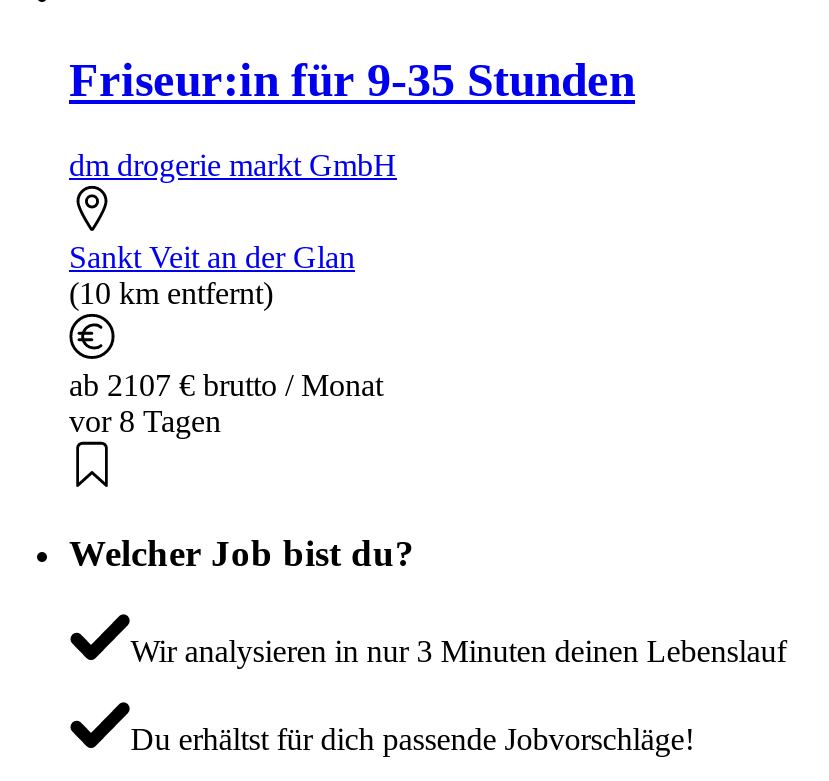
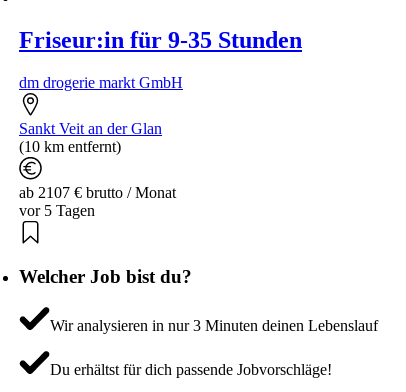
[69,403,221,437] vor 8 Tagen -> [19,201,95,218] vor 5 Tagen

